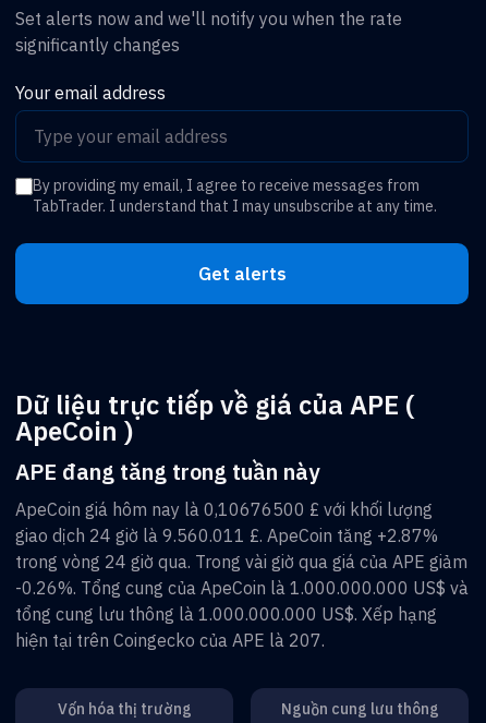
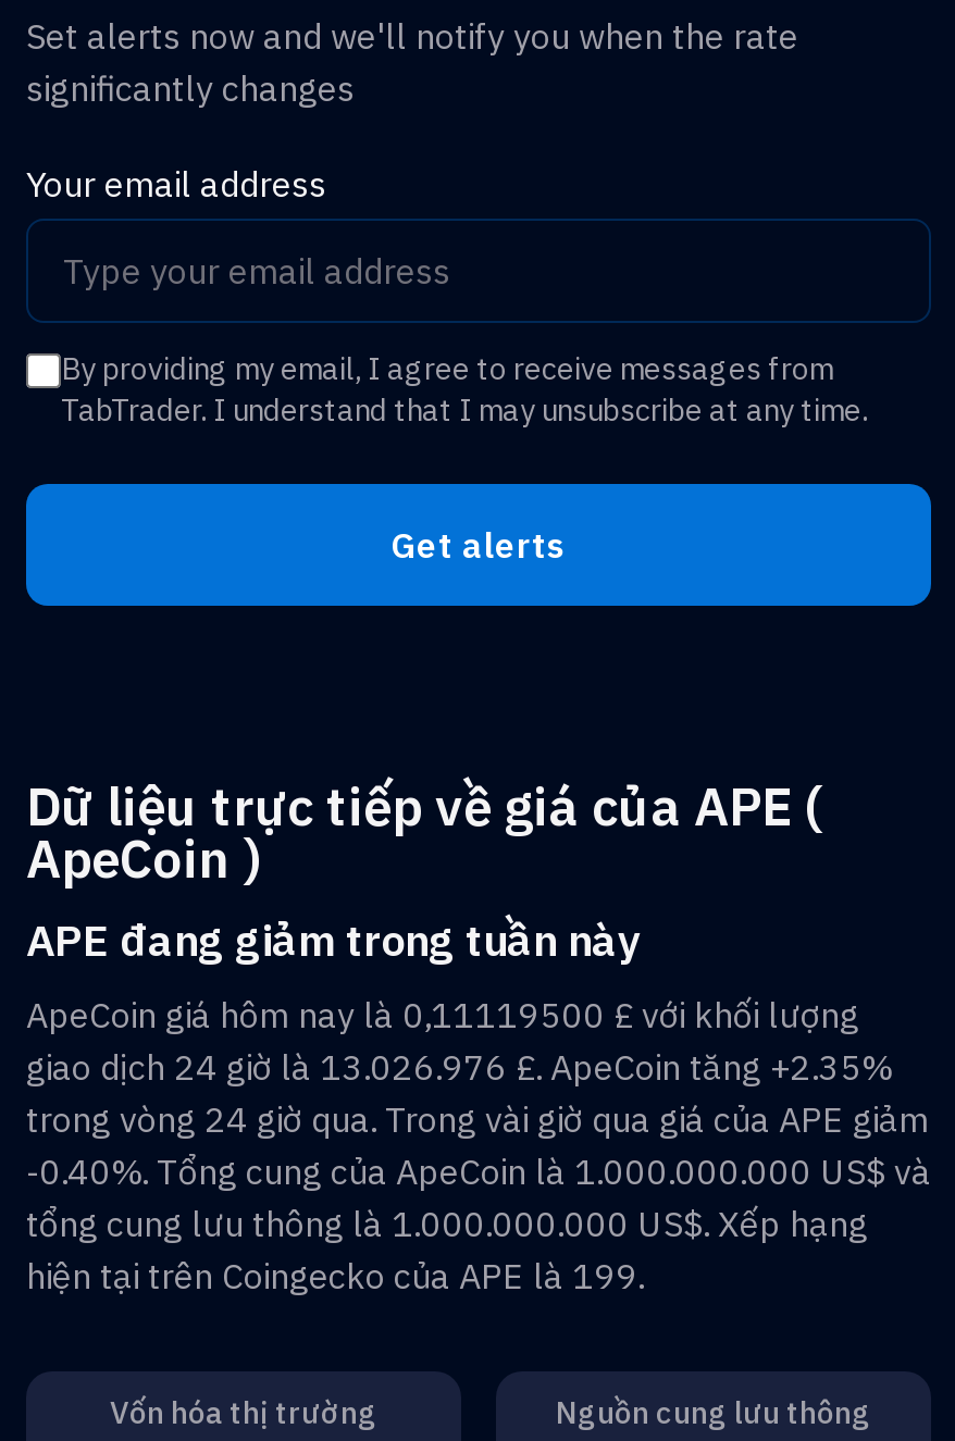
[15,456,319,486] APE đang tăng trong tuần này -> [26,909,640,968] APE đang giảm trong tuần này
[15,498,433,520] ApeCoin giá hôm nay là 0,10676500 £với khối lượng -> [26,992,859,1035] ApeCoin giá hôm nay là 0,11119500 £với khối lượng
[15,524,438,546] giao dịch 24 giờ là 9.560.011 £. ApeCoin tăng +2.87% -> [26,1044,892,1088] giao dịch 24 giờ là 13.026.976 £. ApeCoin tăng +2.35%
[15,576,469,598] -0.26%. Tổng cung của ApeCoin là 1.000.000.000 US$và -> [26,1148,931,1192] -0.40%. Tổng cung của ApeCoin là 1.000.000.000 US$và
[15,629,325,650] hiện tại trên Coingecko của APE là 207. -> [26,1253,644,1296] hiện tại trên Coingecko của APE là 199.

